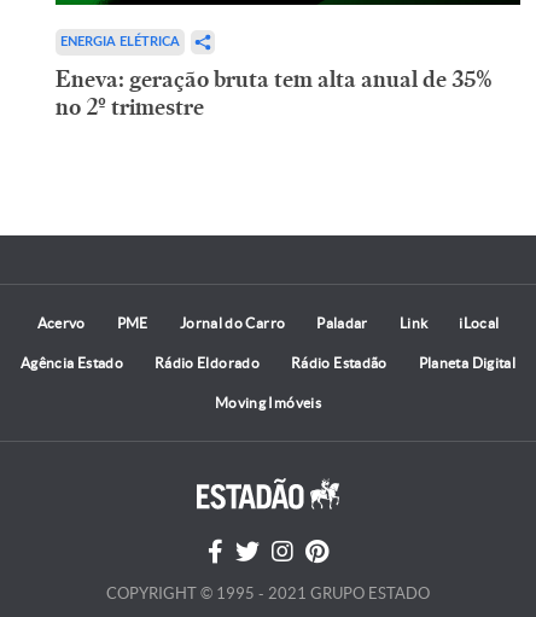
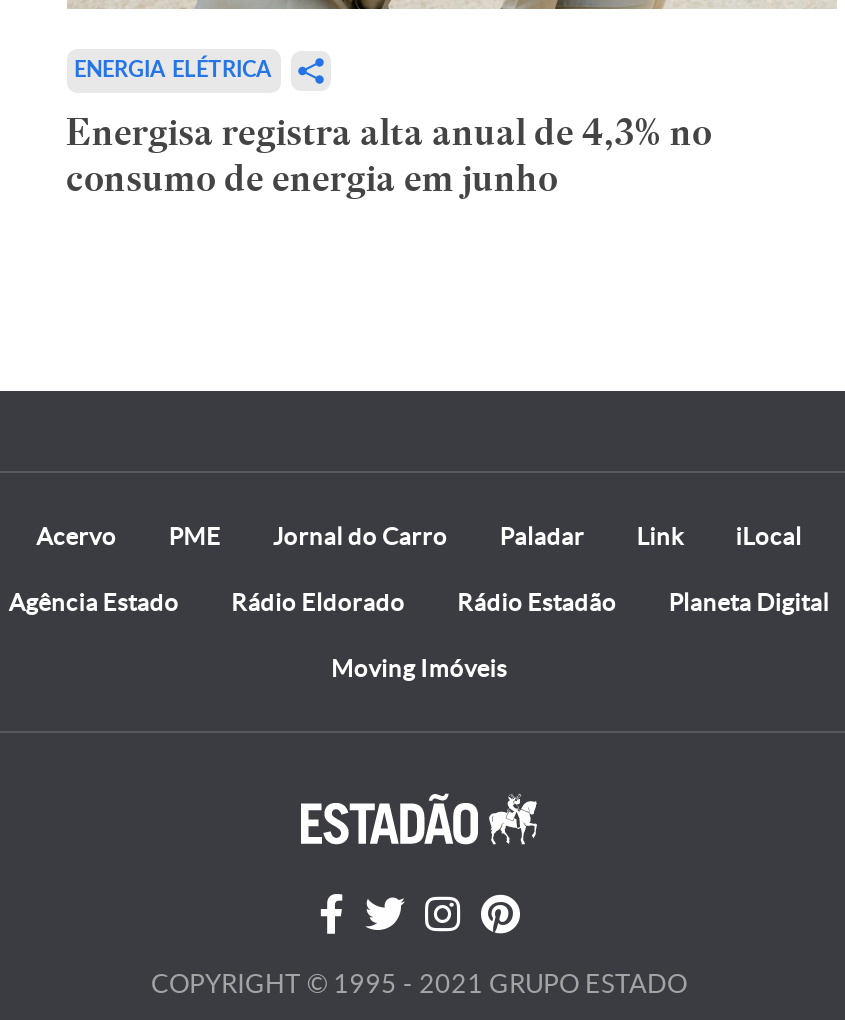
[55,66,492,121] Eneva: geração bruta tem alta anual de 35% | no 2º trimestre -> [66,109,712,201] Energisa registra alta anual de 4,3% no | consumo de energia em junho

